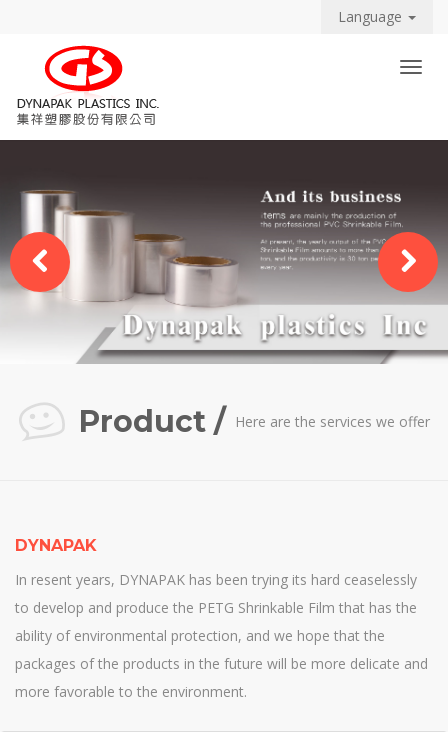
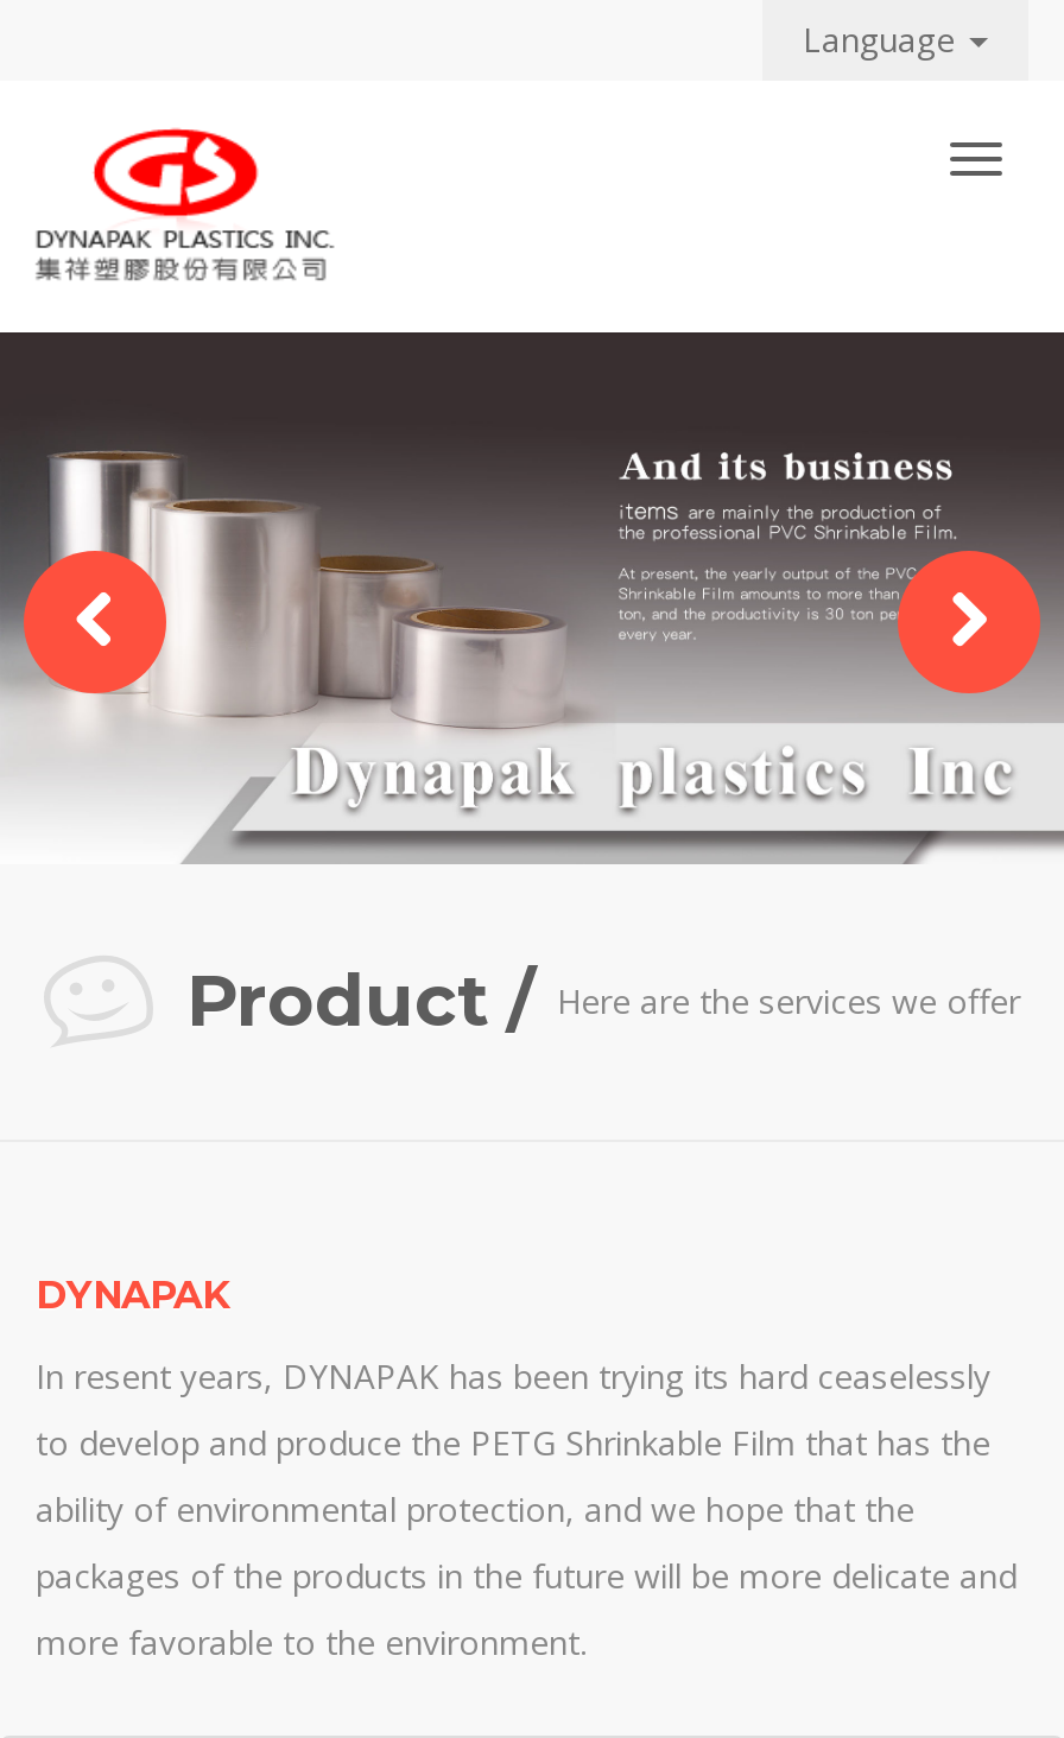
[16,44,159,126] [image] -> [36,107,373,297] [image]

